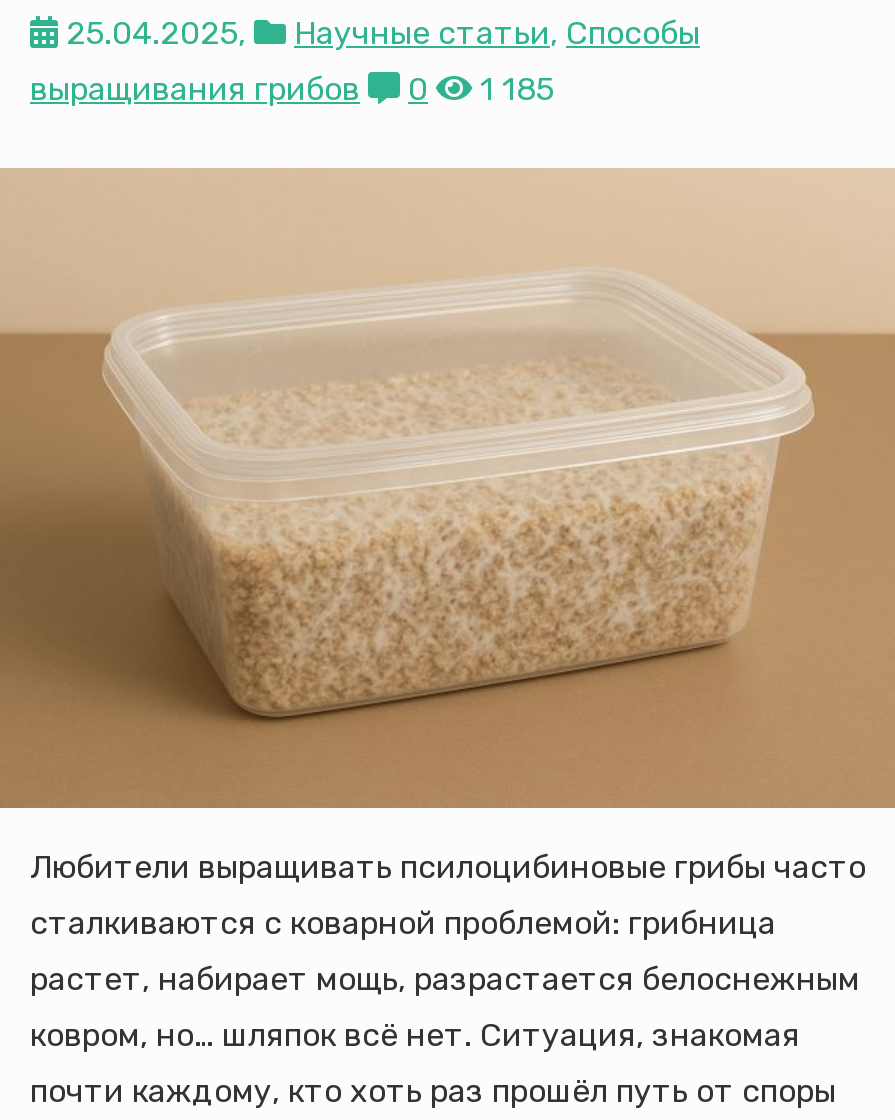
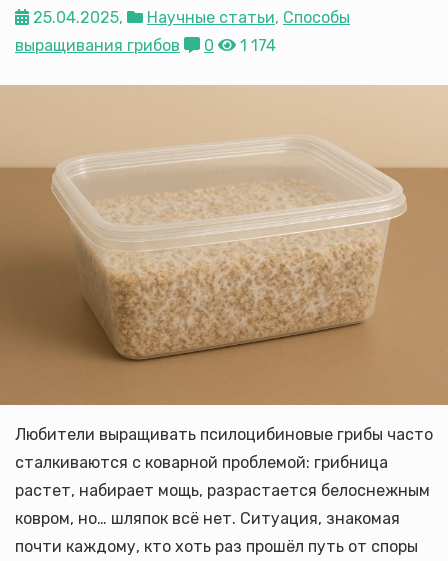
[30,70,554,108] выращивания грибов 0 1 185 -> [15,36,276,55] выращивания грибов 0 1 174

